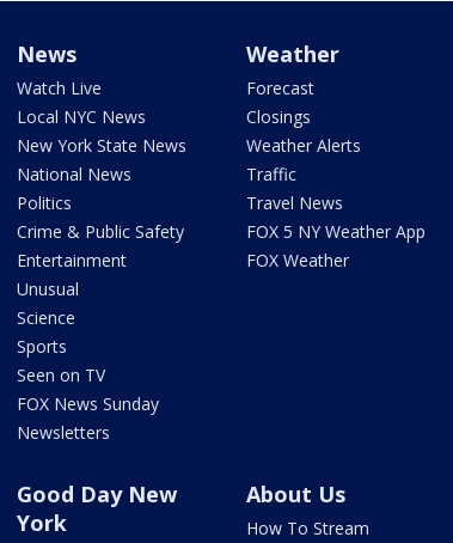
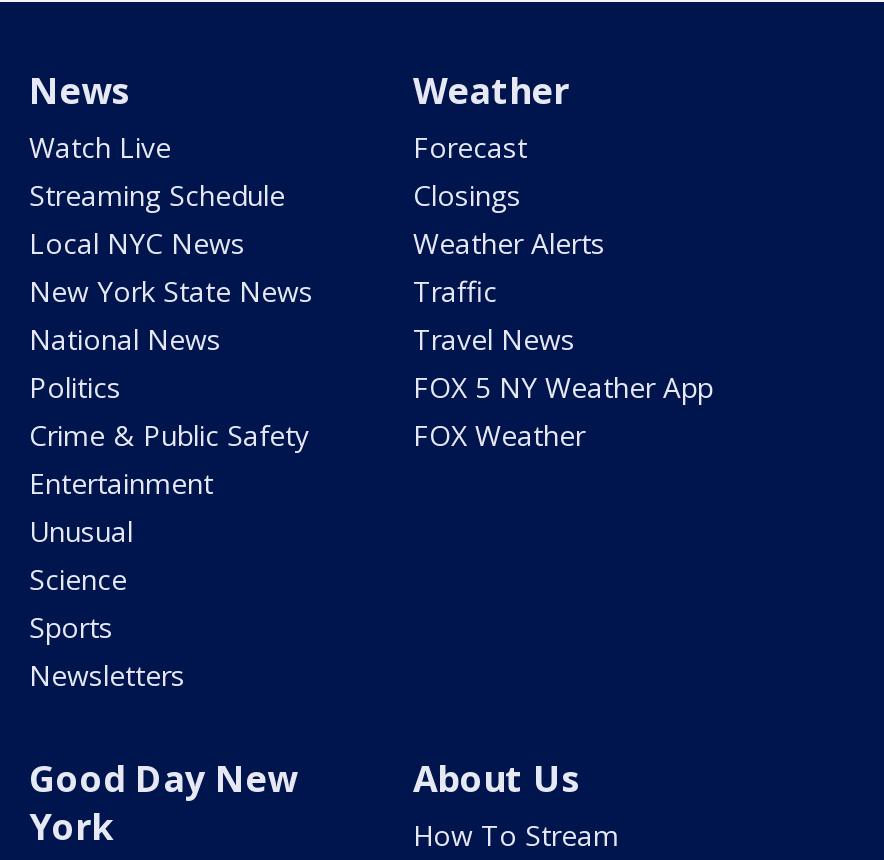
moved [17,105,186,358] -> [29,224,313,646]: Local NYC News | New York State News | National News | ... | Science | Sports
none -> [29,176,285,214] Streaming Schedule
[17,364,159,415] Seen on TV | FOX News Sunday -> none

